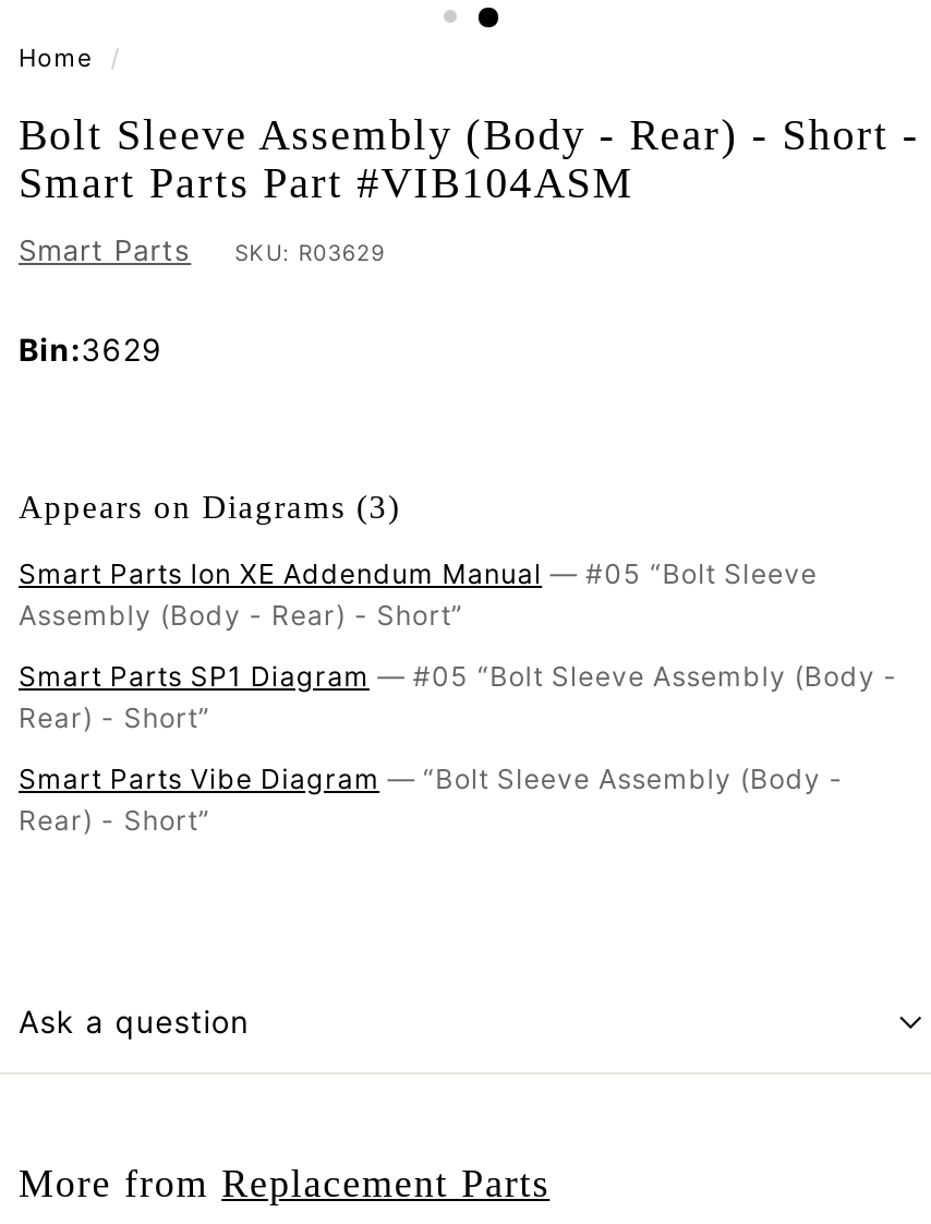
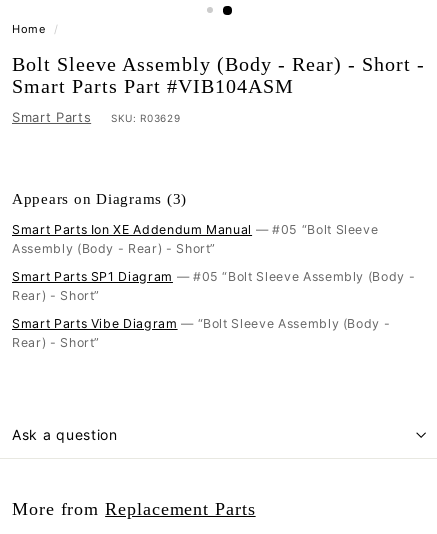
[19,331,163,368] Bin: 3629 -> none

